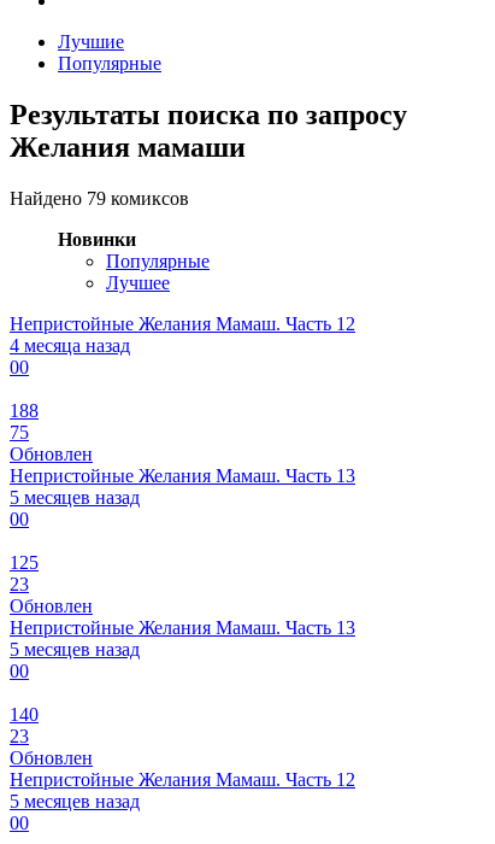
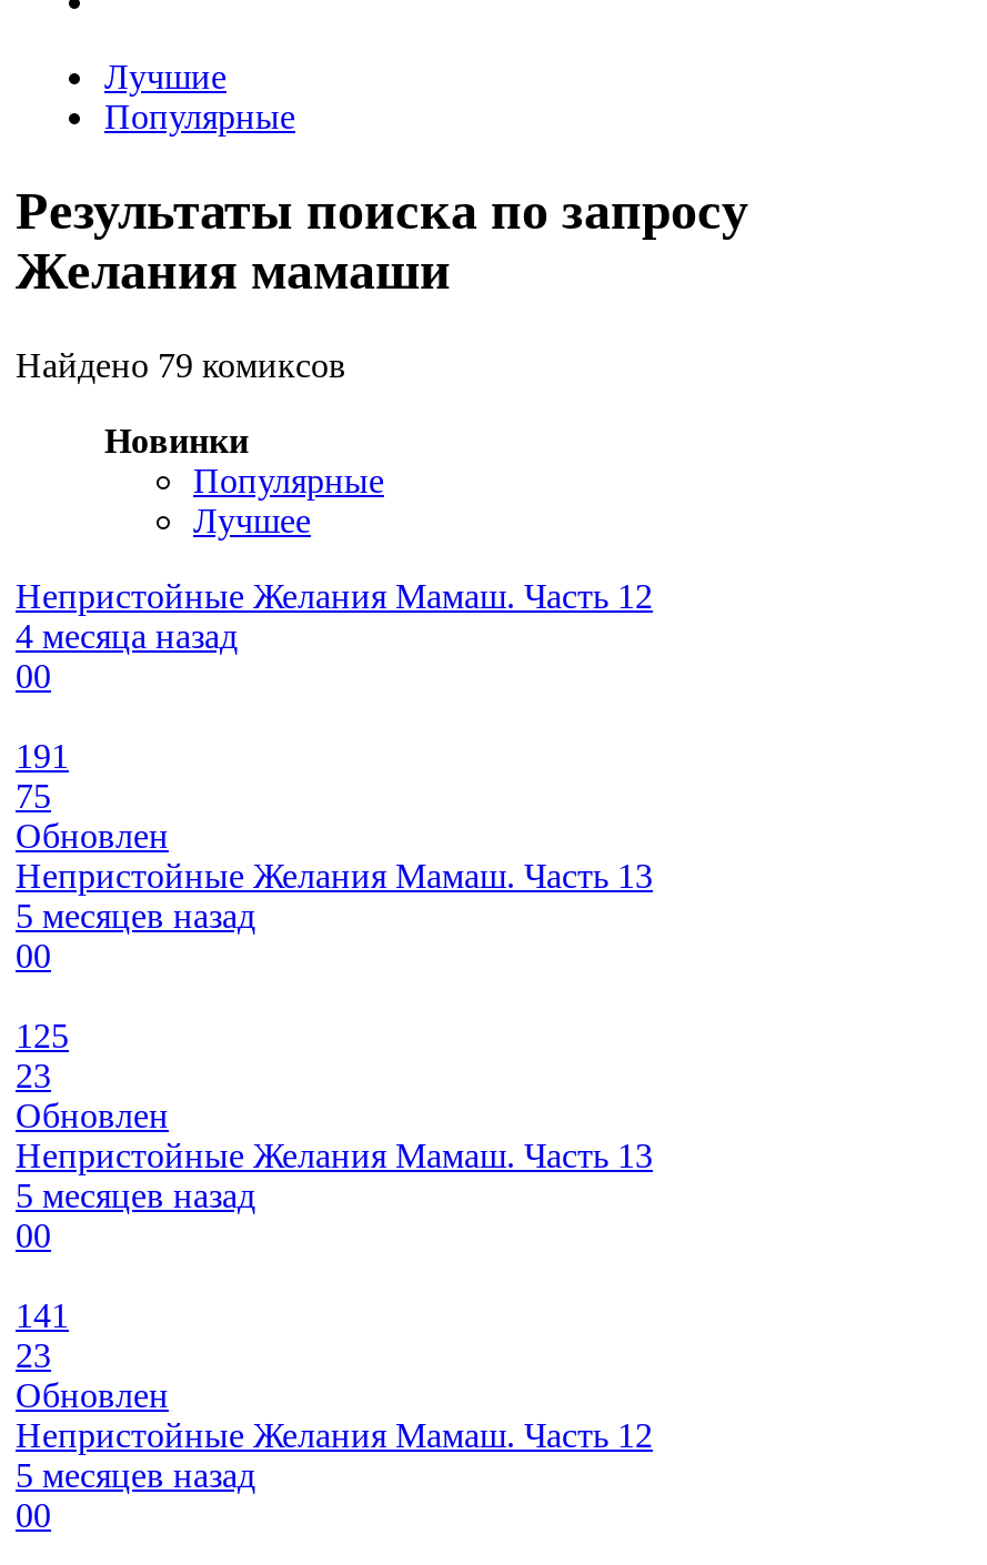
[10,400,39,421] 188 -> [16,737,69,774] 191
[10,704,39,724] 140 -> [16,1296,69,1334] 141

